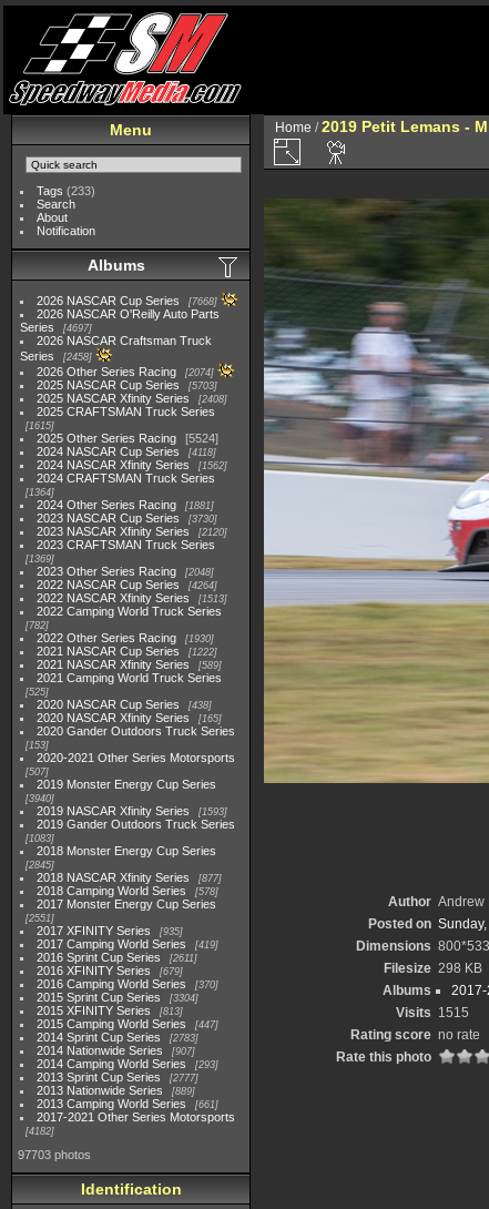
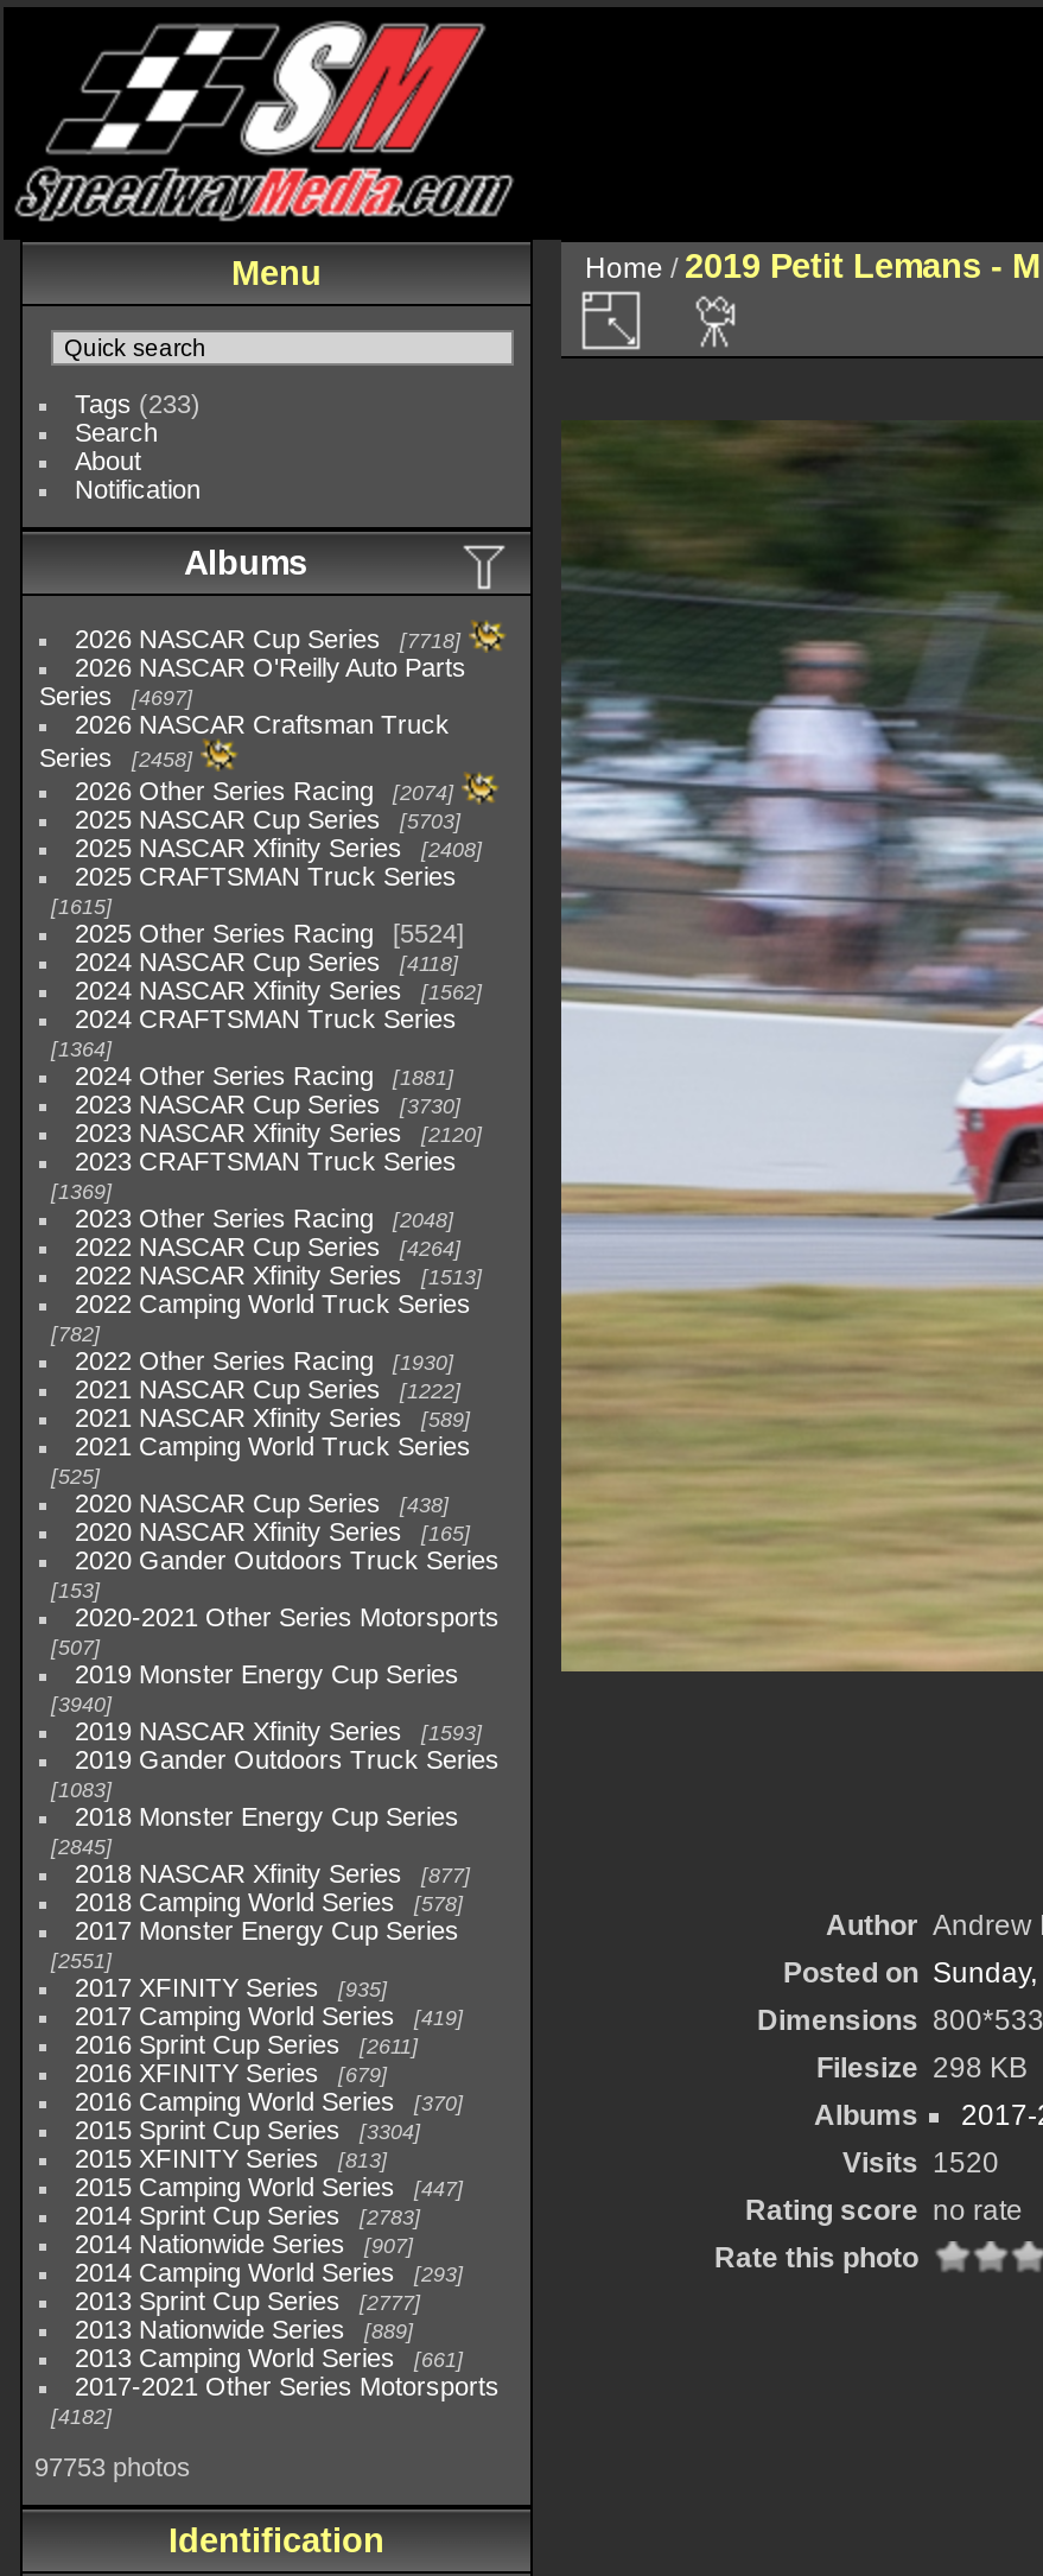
[37,294,214,307] 2026 NASCAR Cup Series 7668 -> [75,624,454,653] 2026 NASCAR Cup Series 7718
[395,1005,468,1020] Visits 1515 -> [842,2146,999,2180] Visits 1520
[18,1148,91,1161] 97703 photos -> [34,2453,191,2481] 97753 photos

